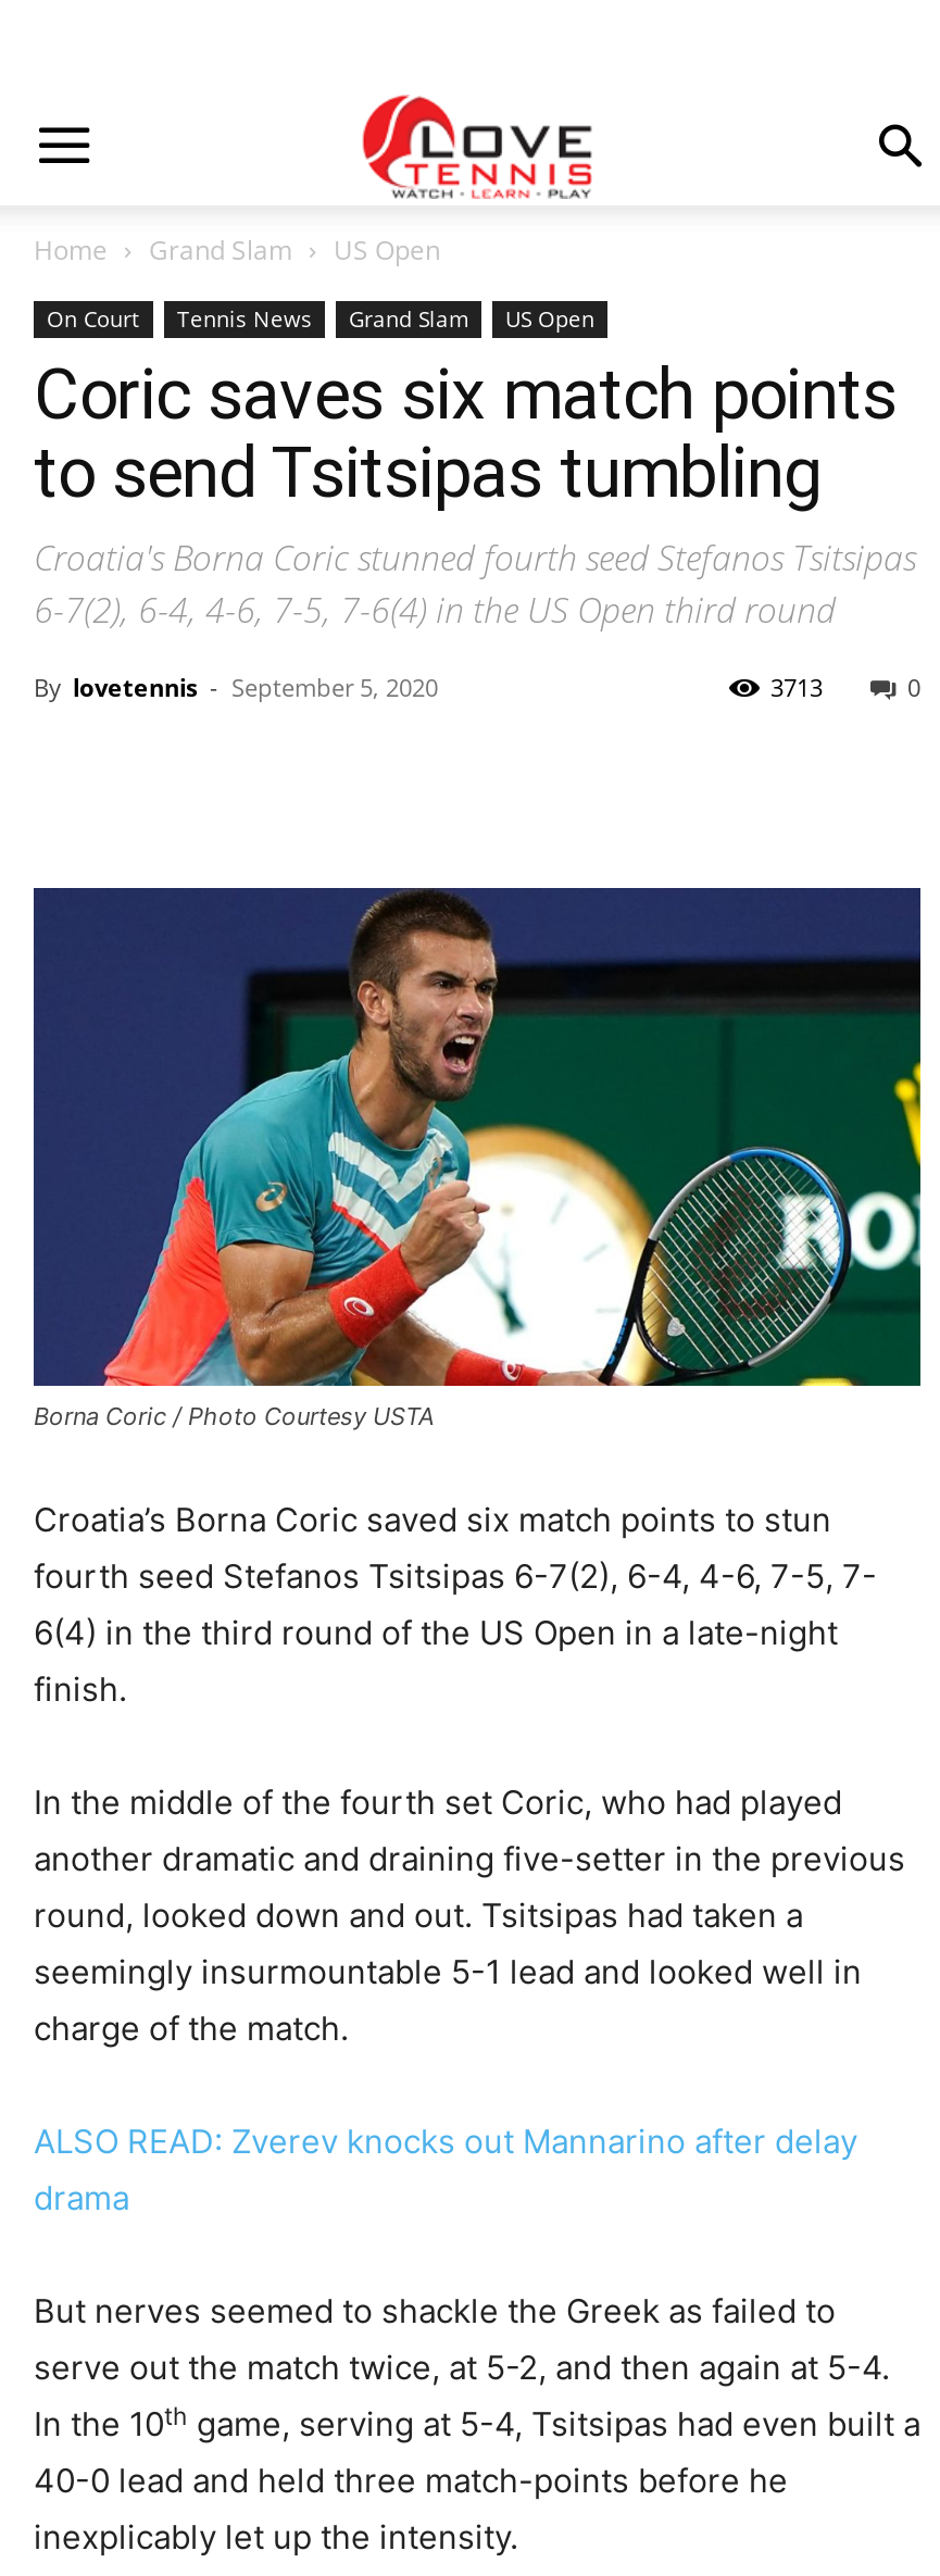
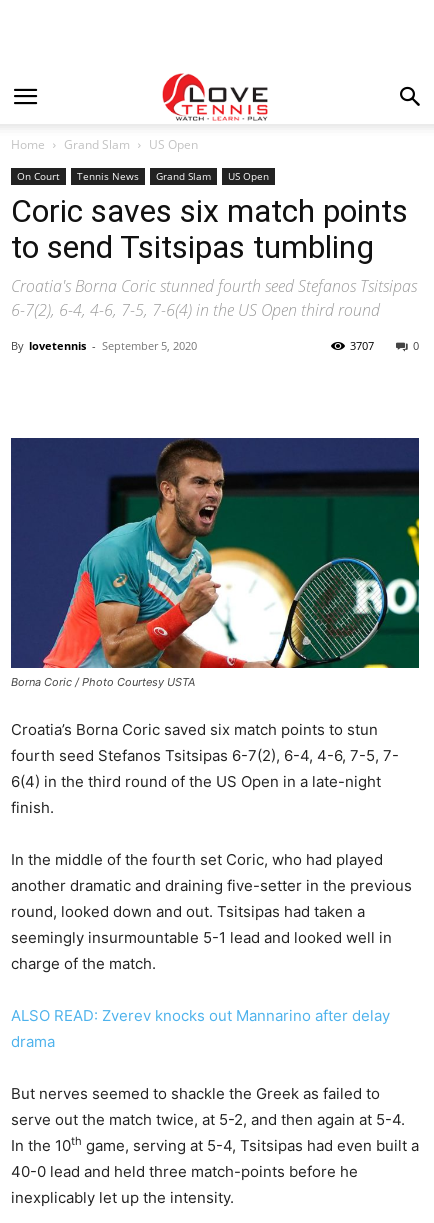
[770,671,823,703] 3713 -> [350,338,374,353] 3707

